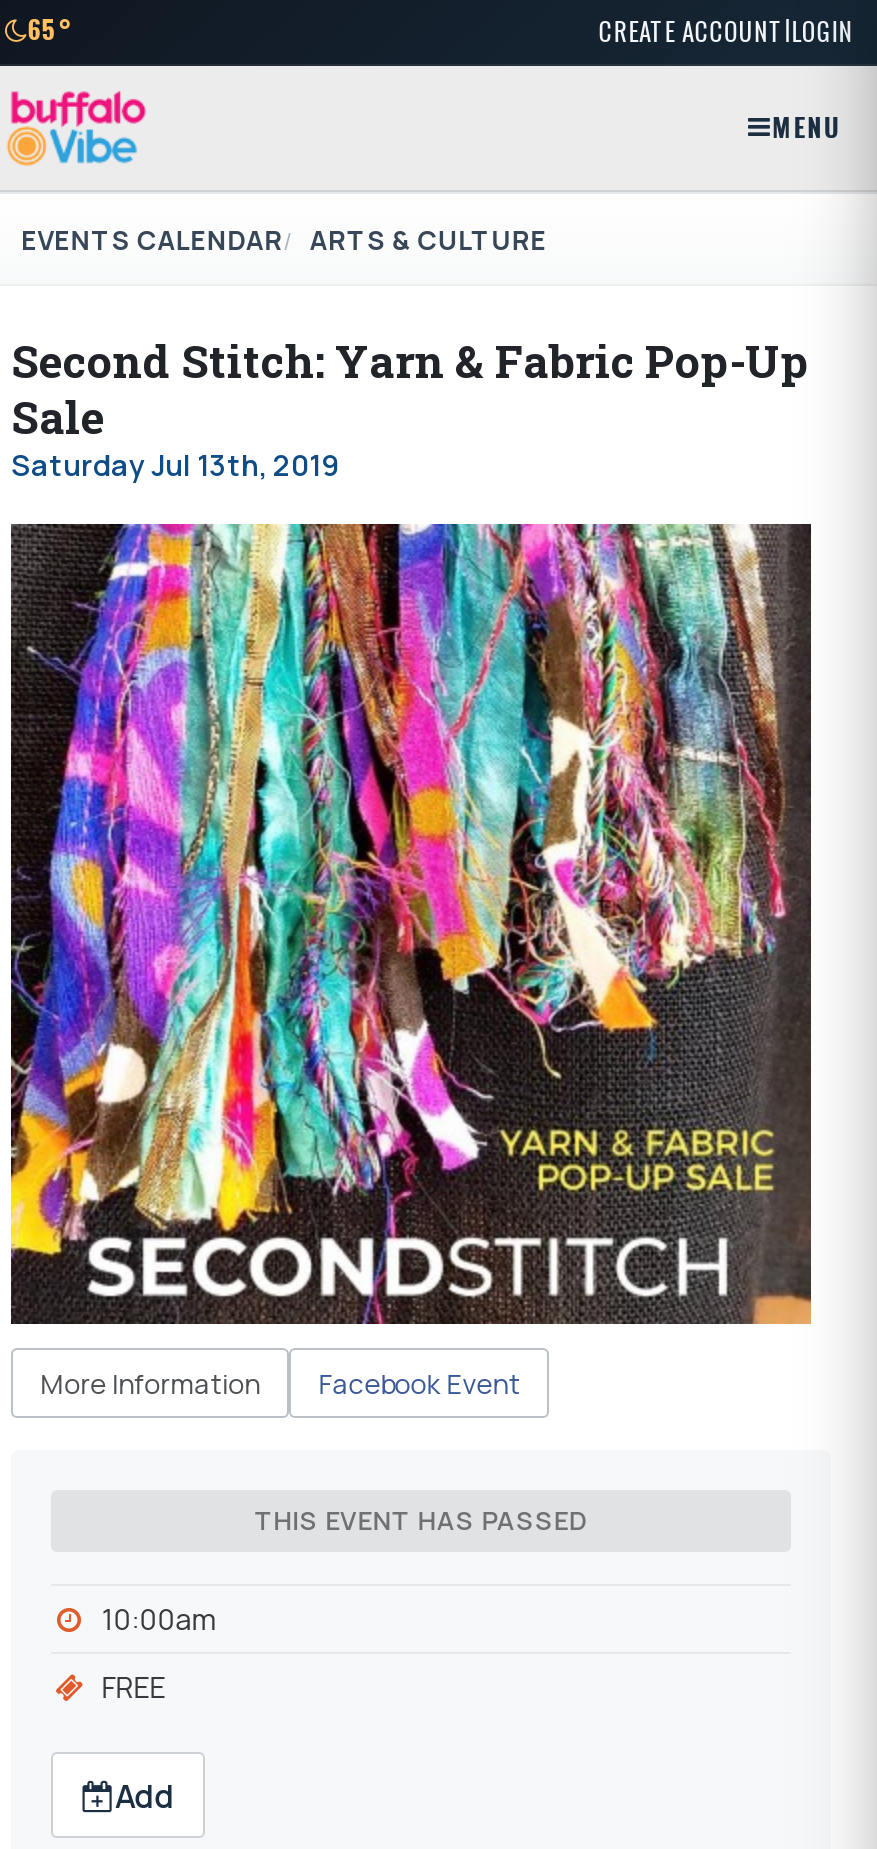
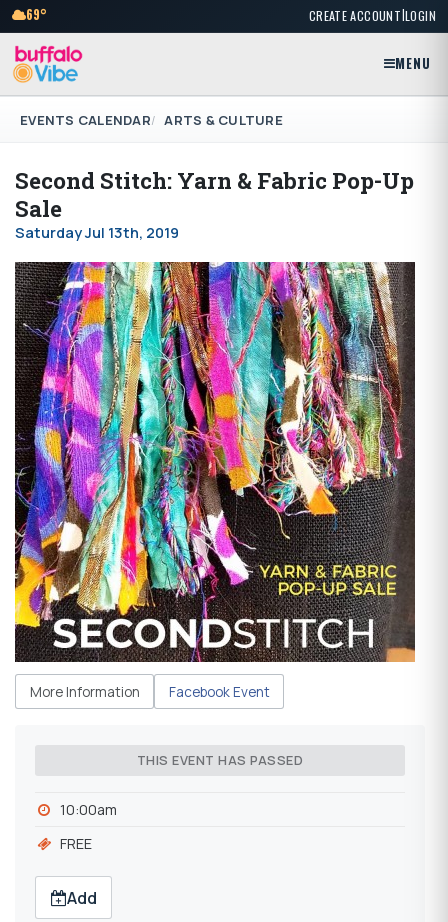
[28,10,72,48] 65° -> [26,5,47,24] 69°

